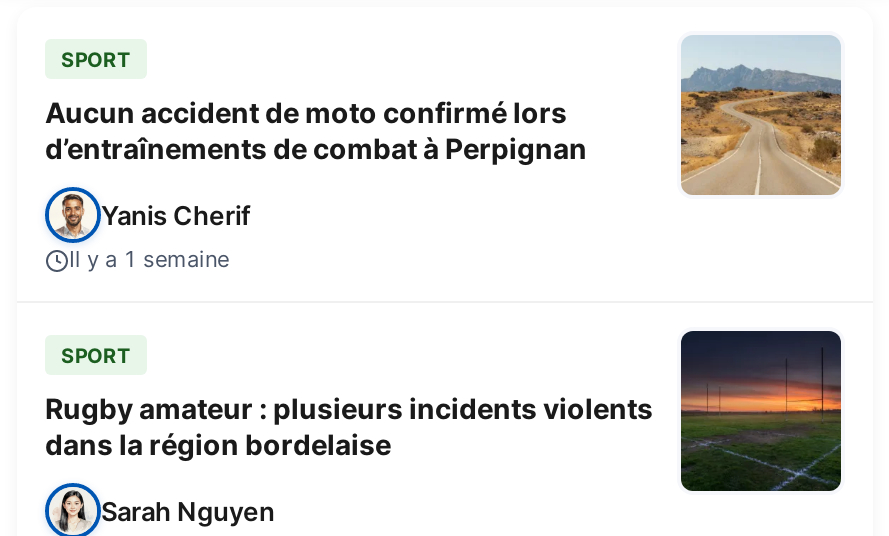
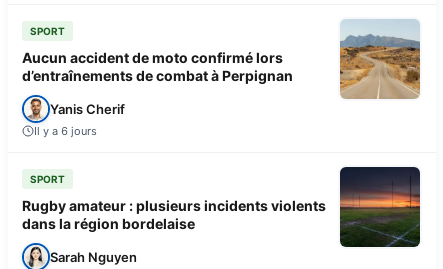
[69,245,229,273] Il y a 1 semaine -> [34,124,97,138] Il y a 6 jours

